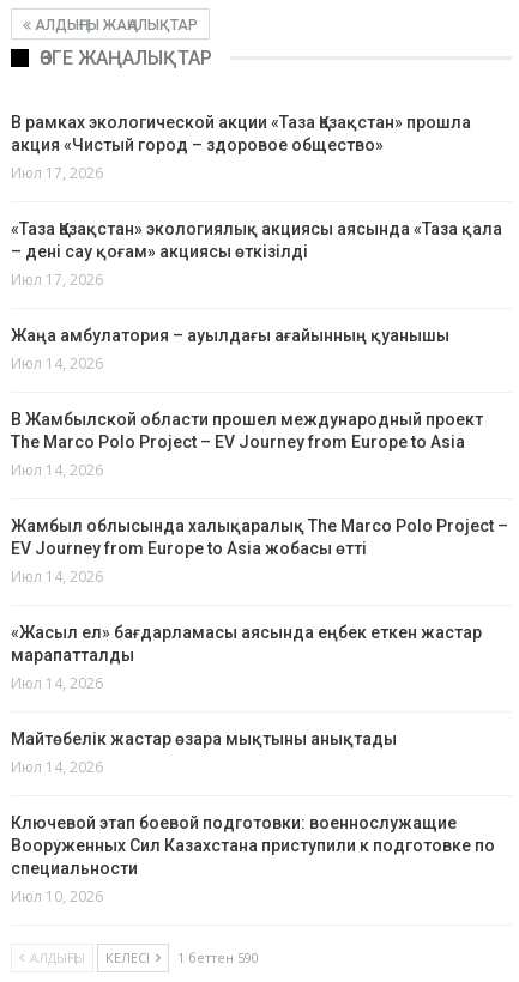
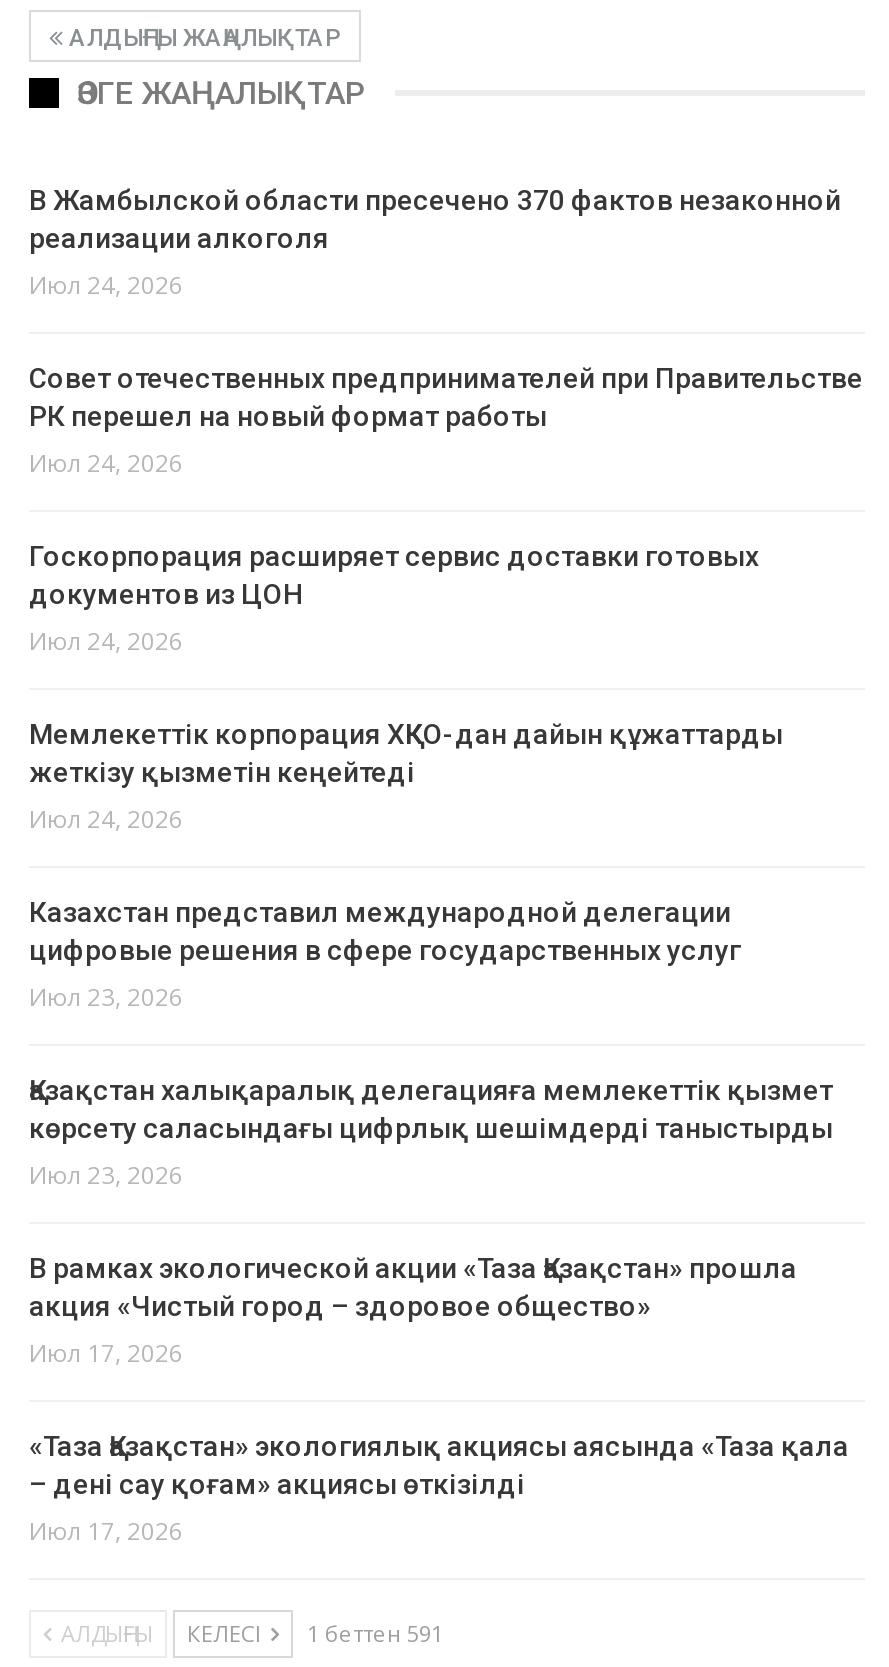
none -> [29,183,863,1191] В Жамбылской области пресечено 370 фактов незаконной | реализации алкоголя | Июл 24, 2026 | Совет отечественных предпринимателей при Правительстве | РК перешел на новый формат работы | Июл 24, 2026 | Госкорпорация расширяет сервис доставки готовых | документов из ЦОН | Июл 24, 2026 | Мемлекеттік корпорация ХҚКО-дан дайын құжаттарды | жеткізу қызметін кеңейтеді | Июл 24, 2026 | Казахстан представил международной делегации | цифровые решения в сфере государственных услуг | Июл 23, 2026 | Қазақстан халықаралық делегацияға мемлекеттік қызмет | көрсету саласындағы цифрлық шешімдерді таныстырды | Июл 23, 2026
moved [11,112,502,289] -> [29,1251,849,1547]: В рамках экологической акции «Таза Қазақстан» прошла | акция «Чистый город – здоровое общество» | Июл 17, 2026 | «Таза Қазақстан» экологиялық акциясы аясында «Таза қала | – дені сау қоғам» акциясы өткізілді | Июл 17, 2026
[11,325,508,906] Жаңа амбулатория – ауылдағы ағайынның қуанышы | Июл 14, 2026 | В Жамбылской области прошел международный проект | The Marco Polo Project – EV Journey from Europe to Asia | Июл 14, 2026 | Жамбыл облысында халықаралық The Marco Polo Project – | EV Journey from Europe to Asia жобасы өтті | Июл 14, 2026 | «Жасыл ел» бағдарламасы аясында еңбек еткен жастар | марапатталды | Июл 14, 2026 | Майтөбелік жастар өзара мықтыны анықтады | Июл 14, 2026 | Ключевой этап боевой подготовки: военнослужащие | Вооруженных Сил Казахстана приступили к подготовке по | специальности | Июл 10, 2026 -> none
[26,948,259,966] АЛДЫҢҒЫ КЕЛЕСІ 1 беттен 590 -> [55,1617,443,1647] АЛДЫҢҒЫ КЕЛЕСІ 1 беттен 591

